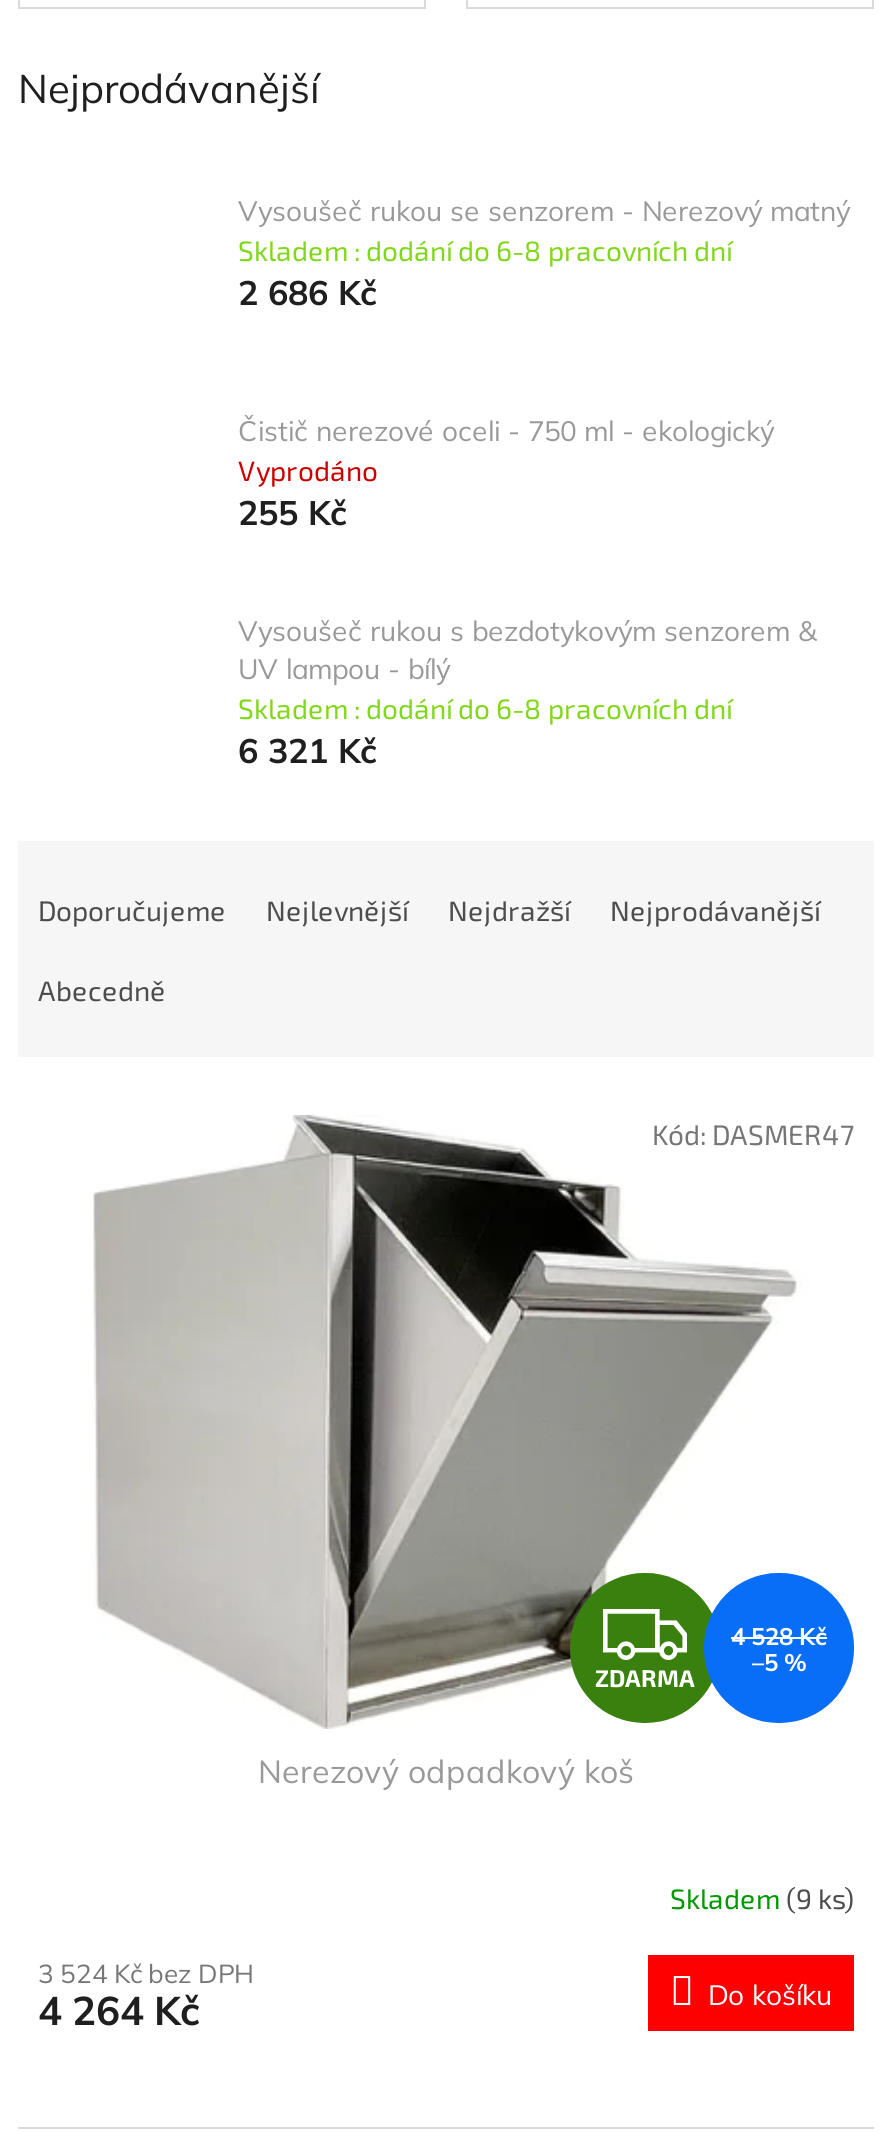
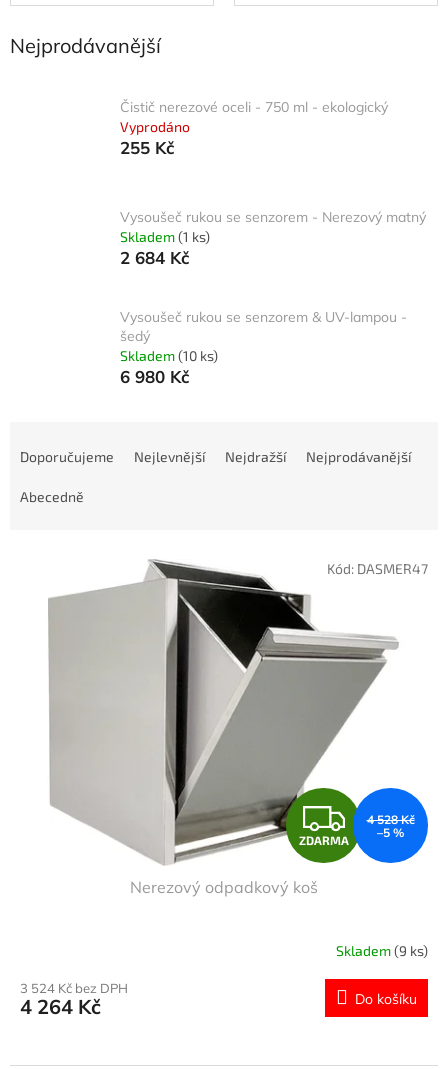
moved [238,193,850,229] -> [120,208,426,226]: Vysoušeč rukou se senzorem - Nerezový matný
[238,233,732,313] Skladem : dodání do 6-8 pracovních dní | 2 686 Kč -> none
moved [238,413,774,533] -> [120,98,388,158]: Čistič nerezové oceli - 750 ml - ekologický | Vyprodáno | 255 Kč
[238,614,816,772] Vysoušeč rukou s bezdotykovým senzorem & | UV lampou - bílý | Skladem : dodání do 6-8 pracovních dní | 6 321 Kč -> [120,228,407,387] Skladem (1 ks) | 2 684 Kč | Vysoušeč rukou se senzorem & UV-lampou - | šedý | Skladem (10 ks) | 6 980 Kč

